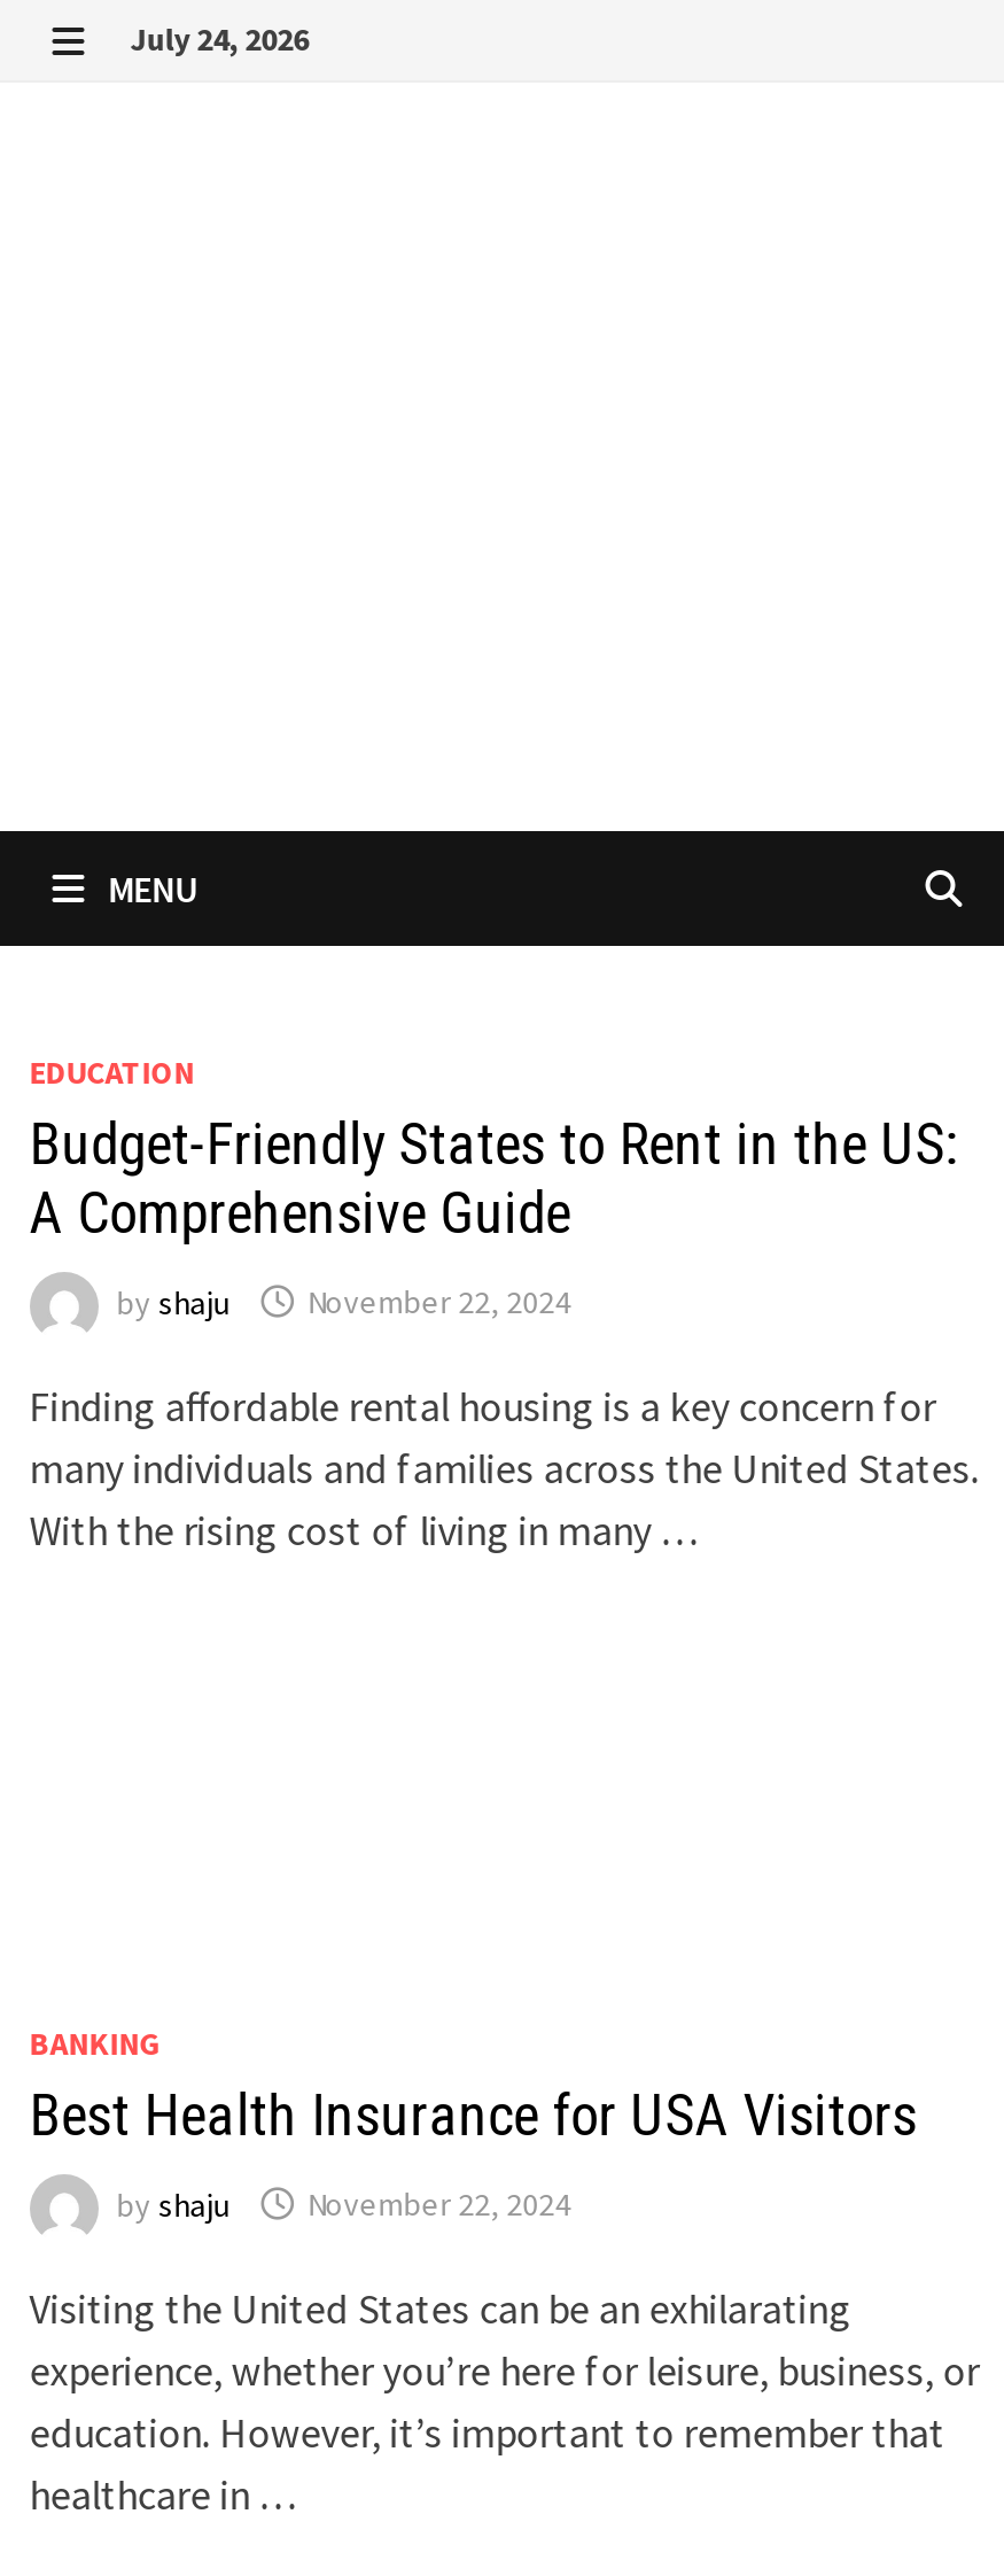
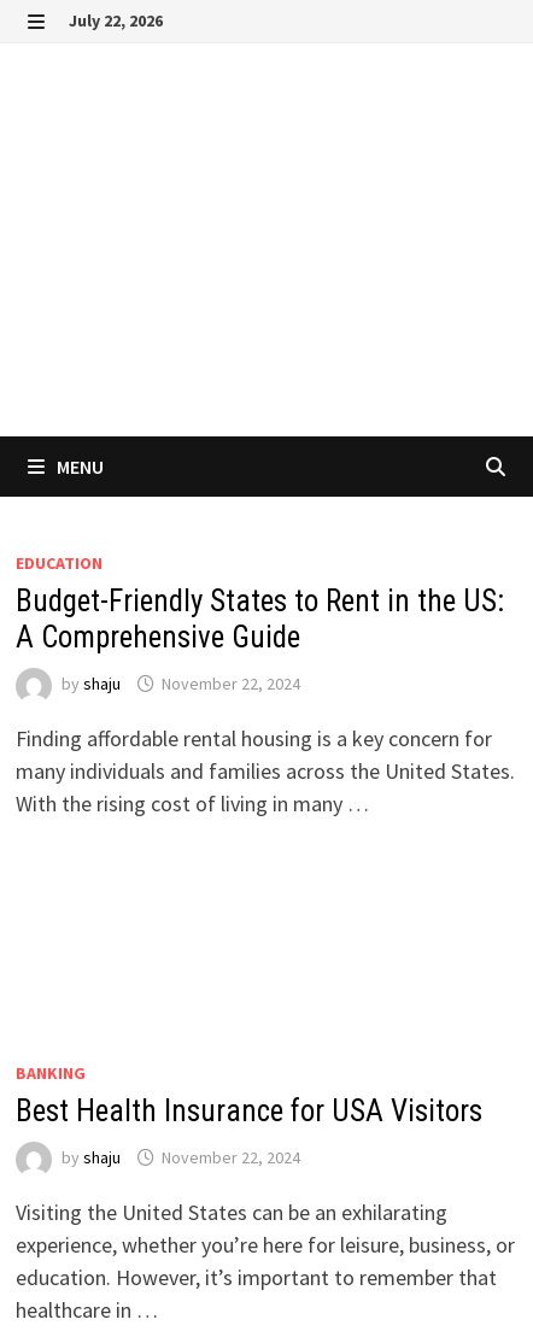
[130,18,309,60] July 24, 2026 -> [68,10,163,31] July 22, 2026

